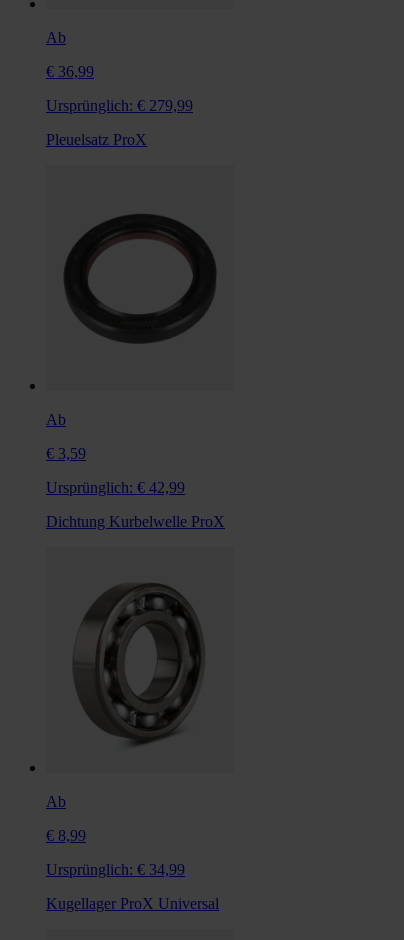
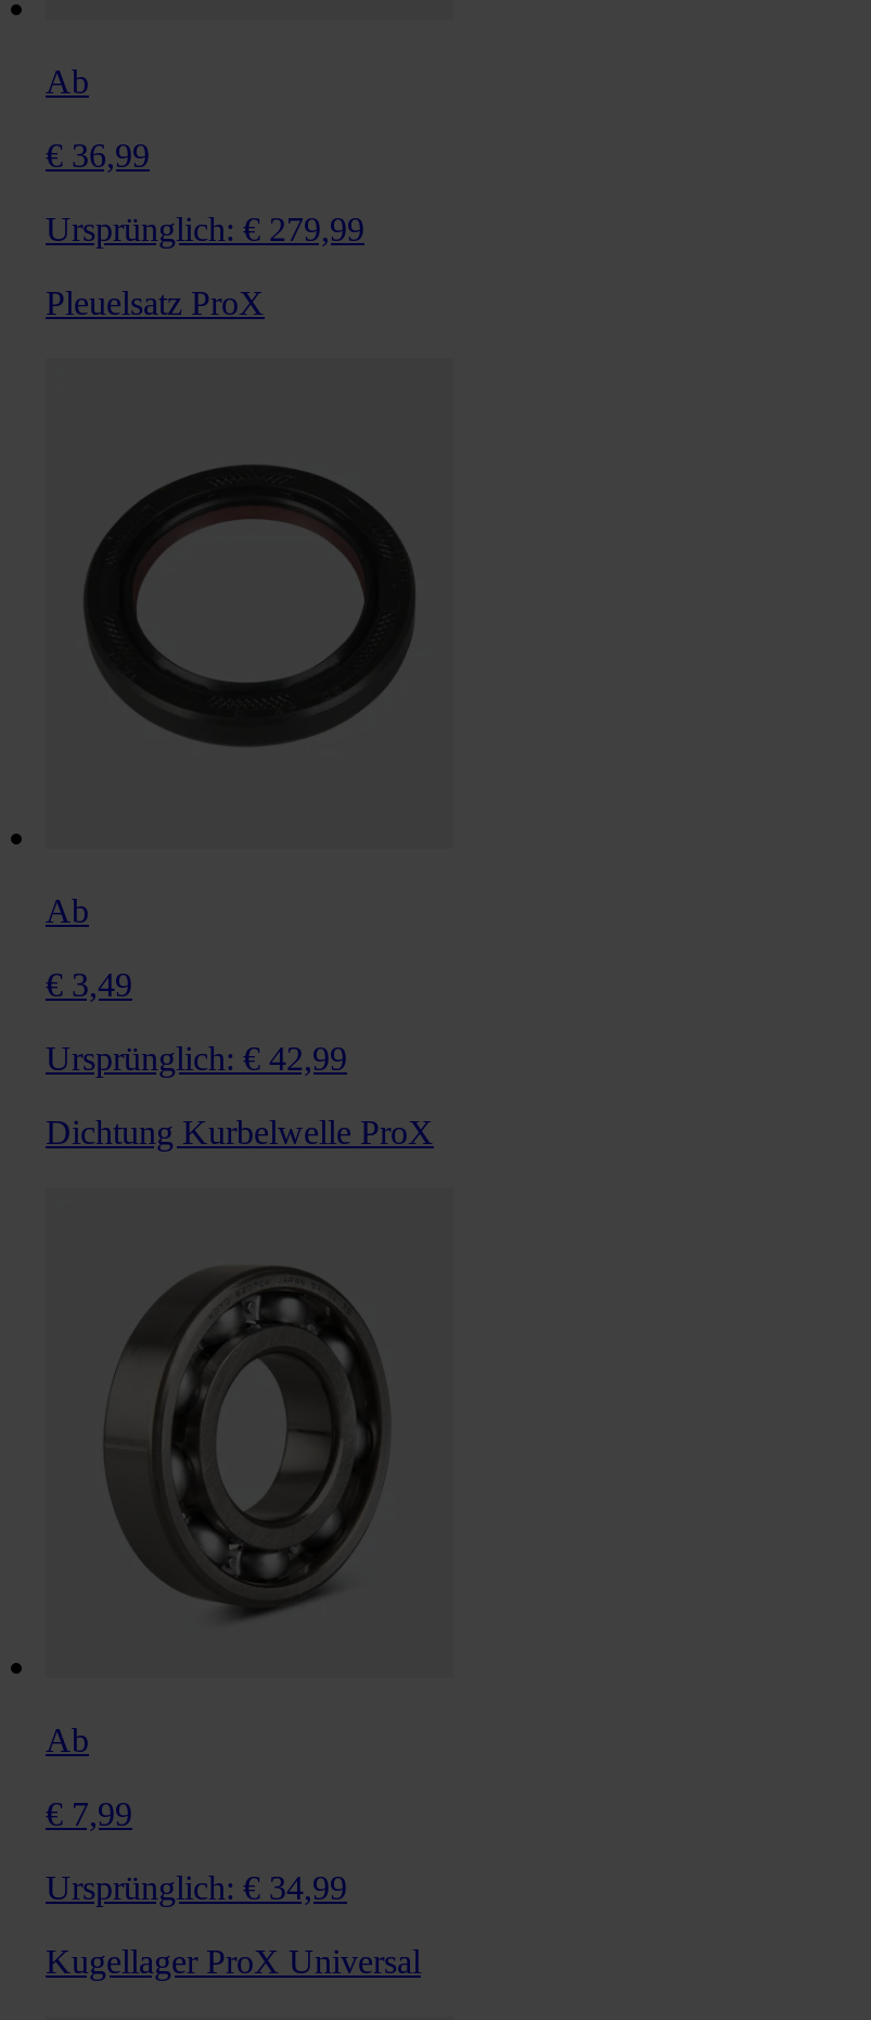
[46,445,86,462] € 3,59 -> [46,965,132,1002] € 3,49
[46,827,86,844] € 8,99 -> [46,1794,132,1831] € 7,99

